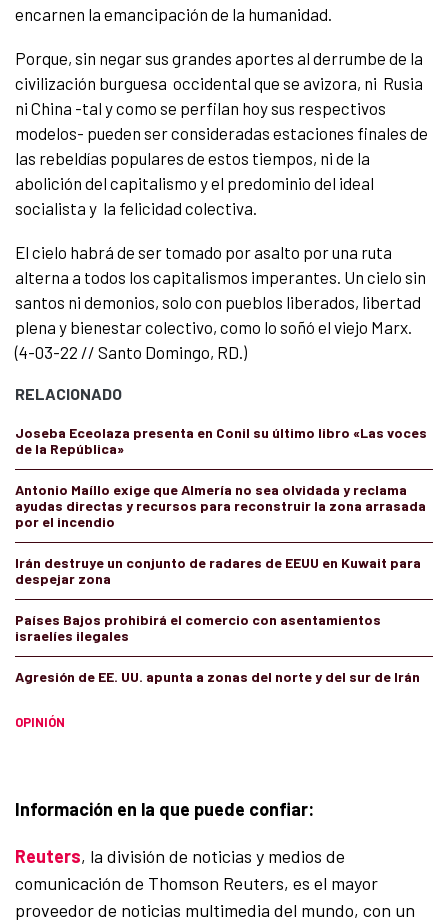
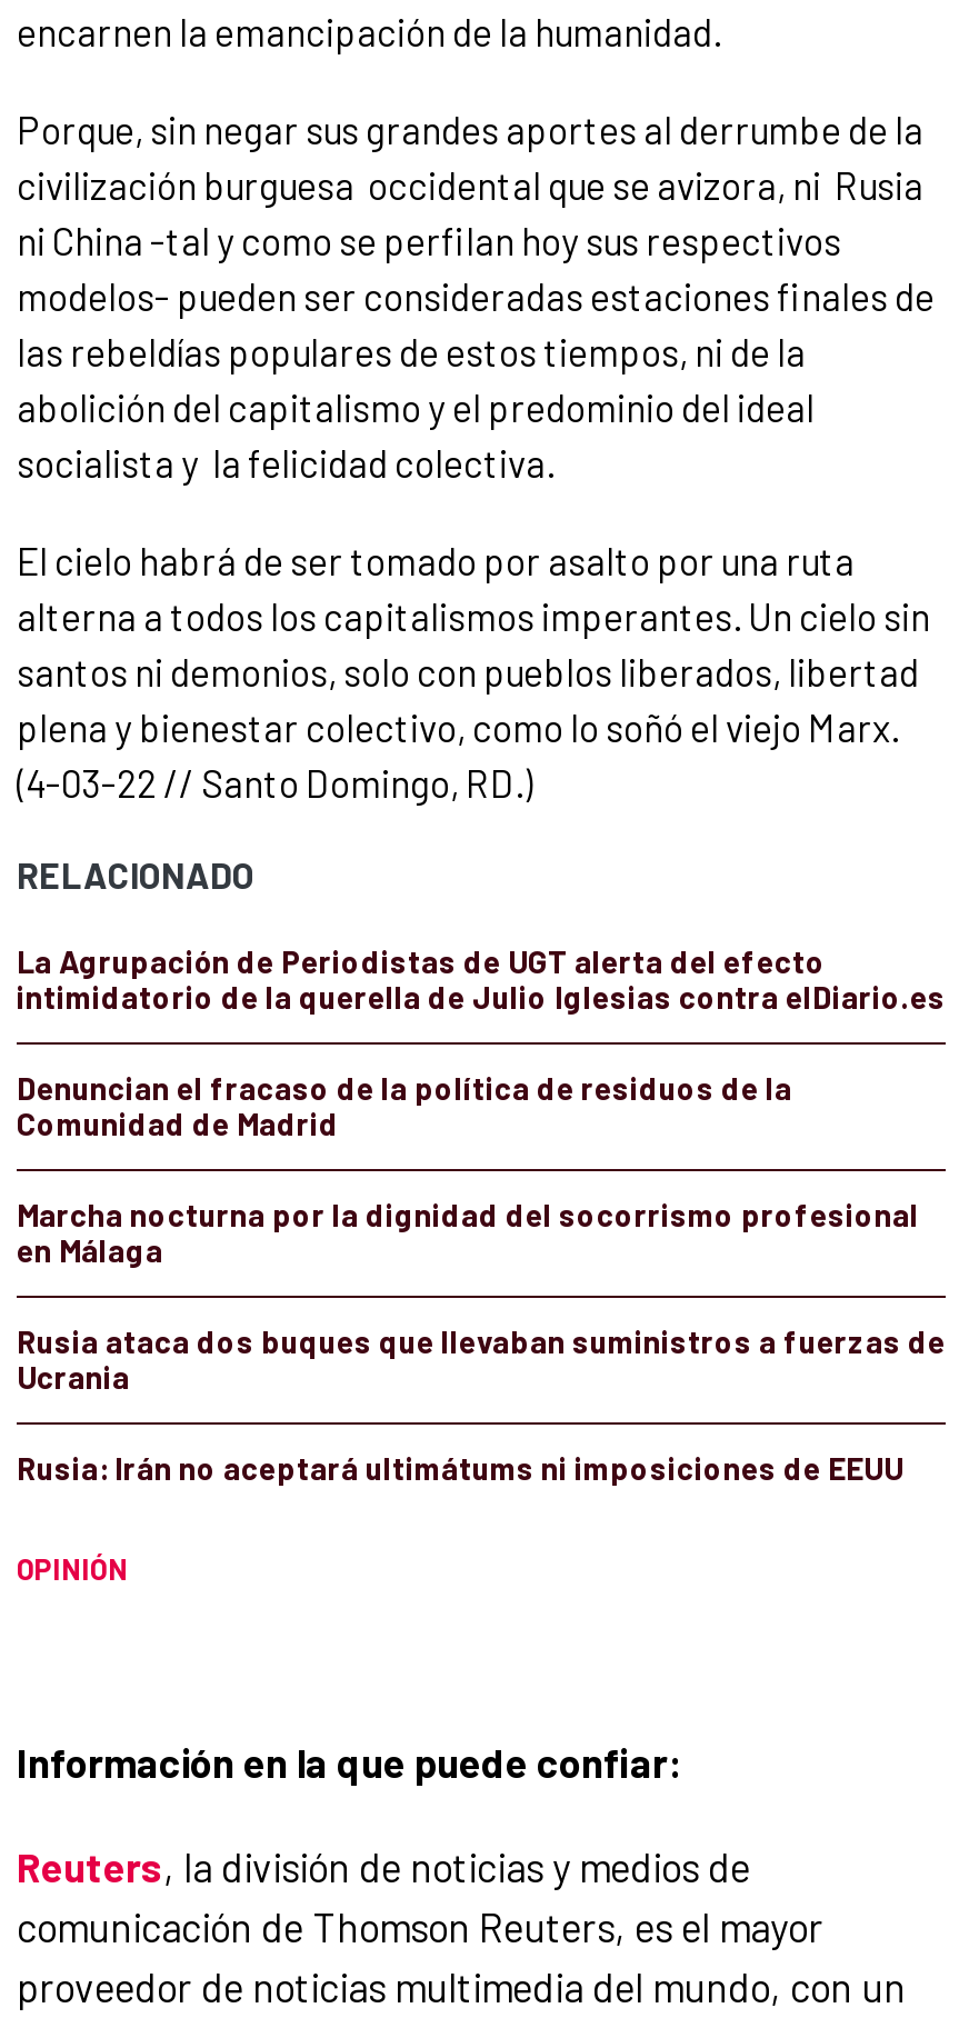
[15,424,427,457] Joseba Eceolaza presenta en Conil su último libro «Las voces | de la República» -> [17,943,946,1017] La Agrupación de Periodistas de UGT alerta del efecto | intimidatorio de la querella de Julio Iglesias contra elDiario.es
[15,481,426,530] Antonio Maíllo exige que Almería no sea olvidada y reclama | ayudas directas y recursos para reconstruir la zona arrasada | por el incendio -> [17,1070,792,1143] Denuncian el fracaso de la política de residuos de la | Comunidad de Madrid
[15,554,421,587] Irán destruye un conjunto de radares de EEUU en Kuwait para | despejar zona -> [17,1197,919,1270] Marcha nocturna por la dignidad del socorrismo profesional | en Málaga
[15,611,381,644] Países Bajos prohibirá el comercio con asentamientos | israelíes ilegales -> [17,1323,946,1397] Rusia ataca dos buques que llevaban suministros a fuerzas de | Ucrania
[15,668,420,685] Agresión de EE. UU. apunta a zonas del norte y del sur de Irán -> [17,1450,903,1488] Rusia: Irán no aceptará ultimátums ni imposiciones de EEUU

